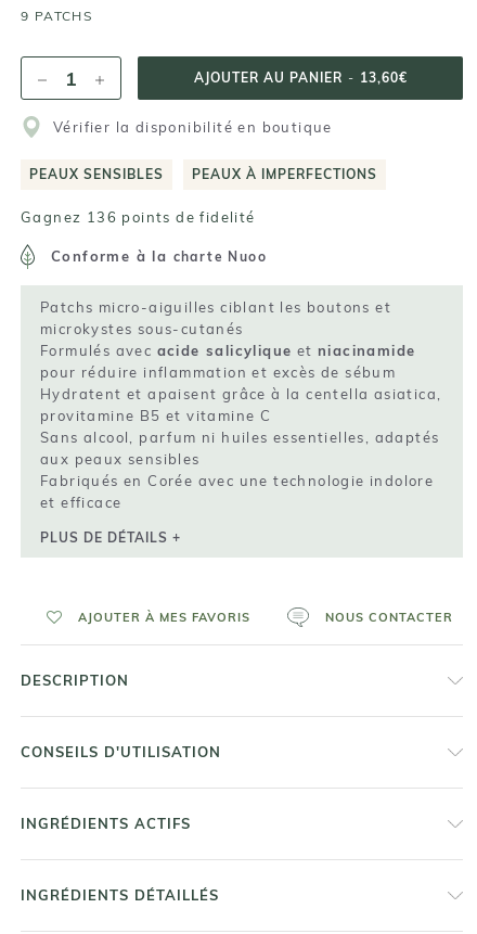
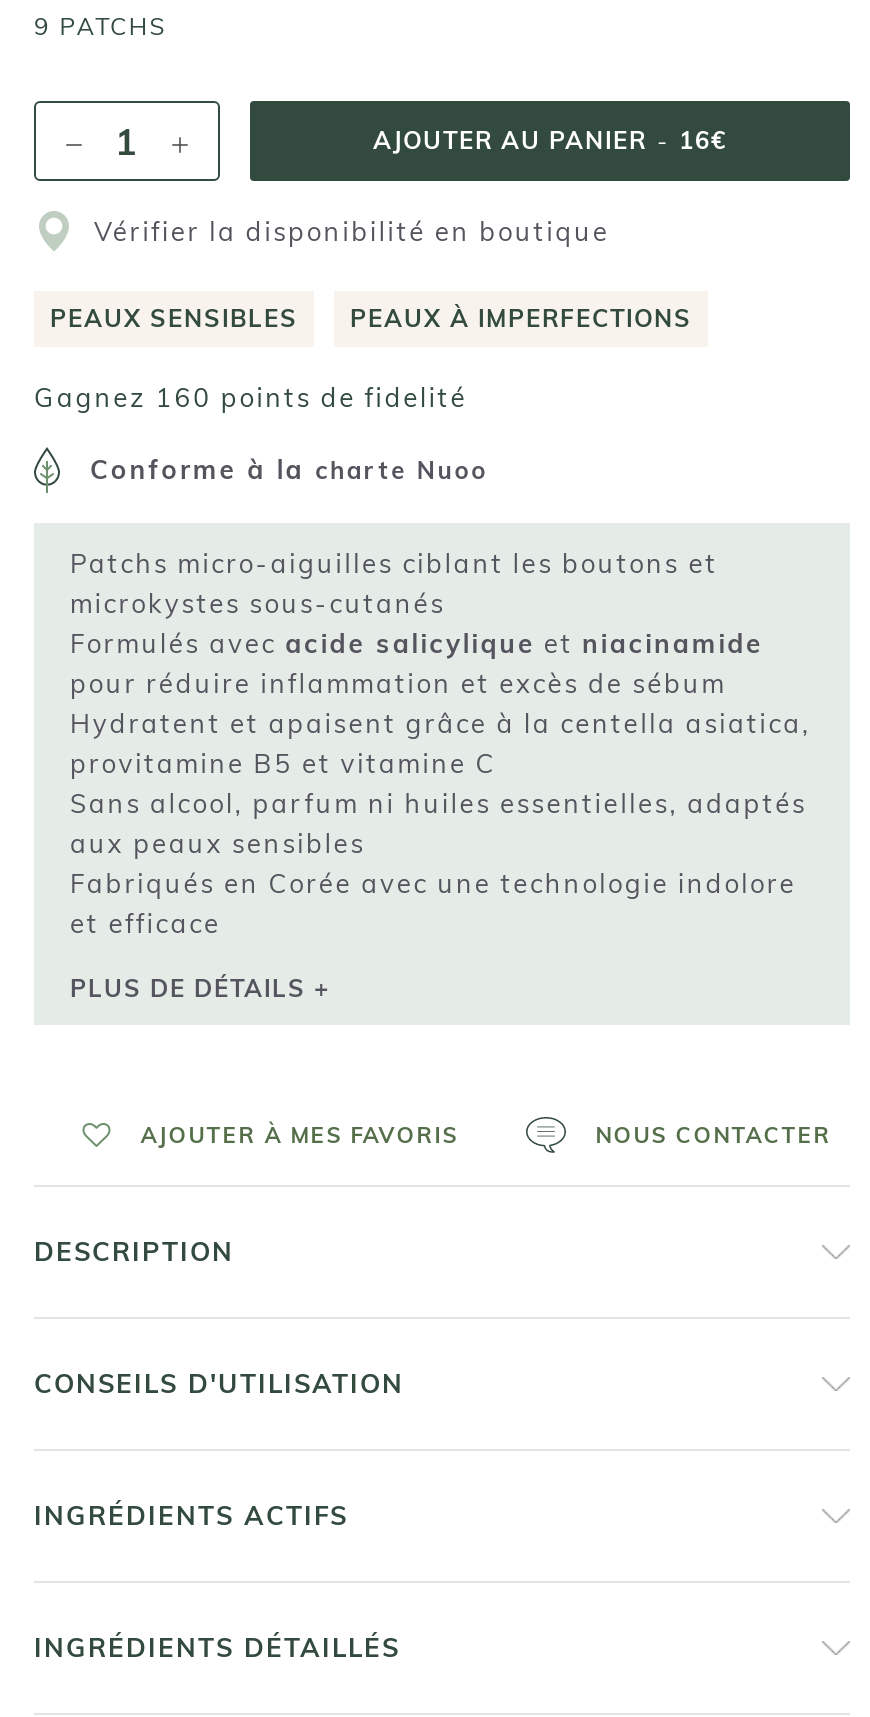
[194,69,407,86] AJOUTER AU PANIER - 13,60€ -> [373,125,727,155] AJOUTER AU PANIER - 16€
[21,208,255,226] Gagnez 136 points de fidelité -> [34,381,467,413] Gagnez 160 points de fidelité

